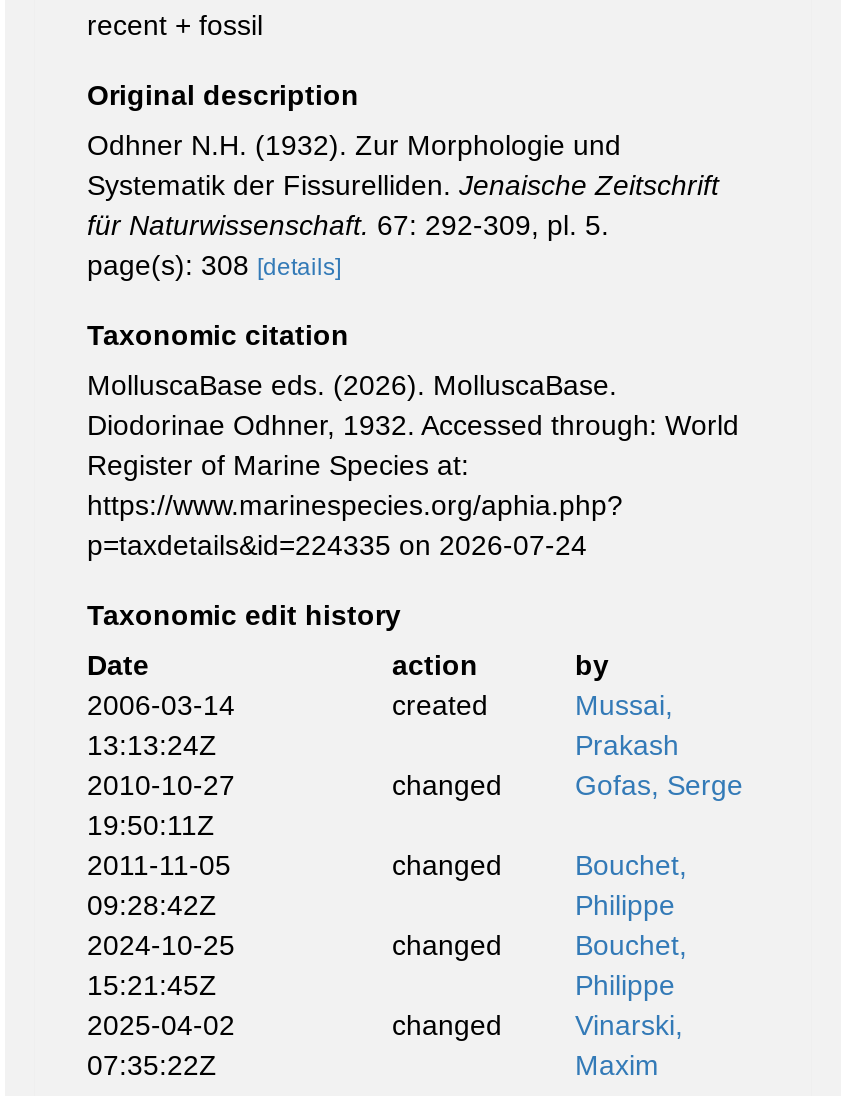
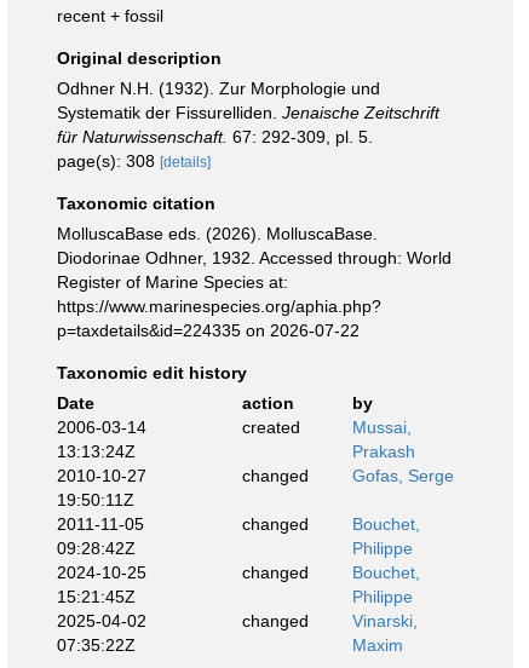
[87,529,587,561] p=taxdetails&id=224335 on 2026-07-24 -> [57,321,360,340] p=taxdetails&id=224335 on 2026-07-22

